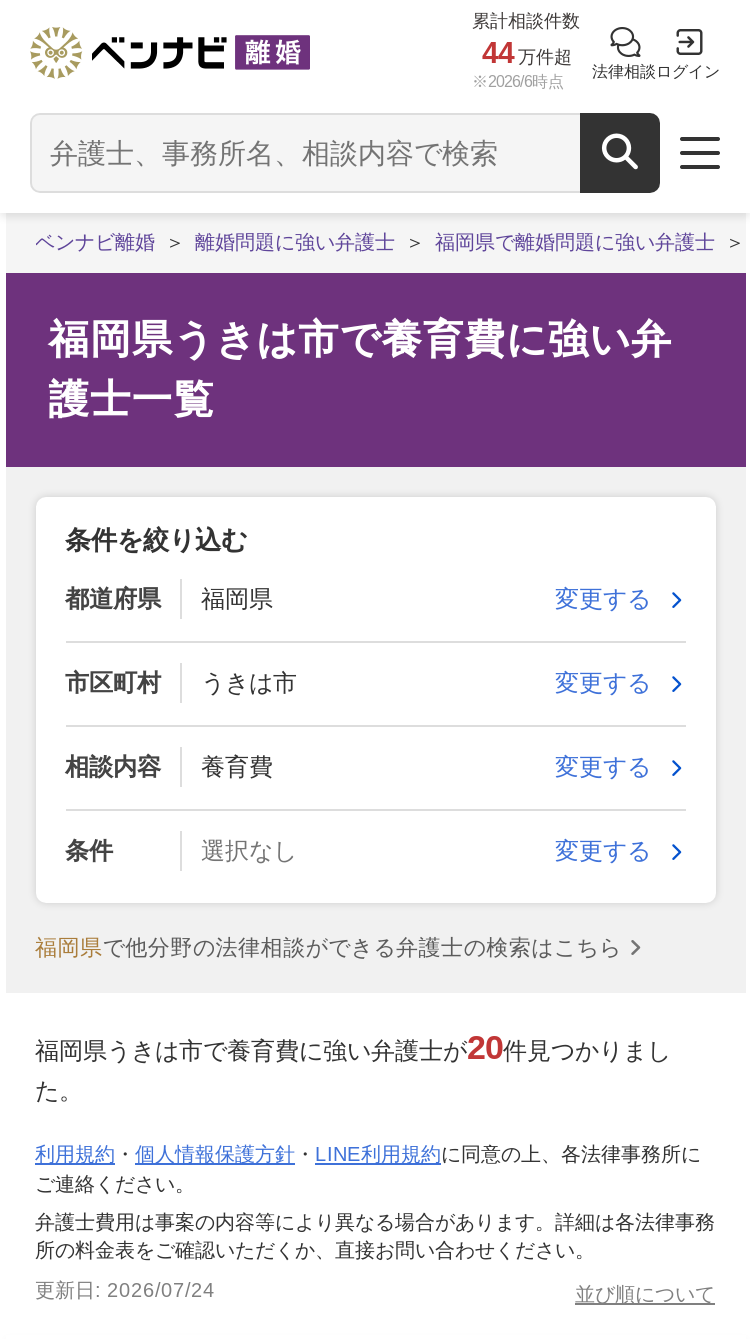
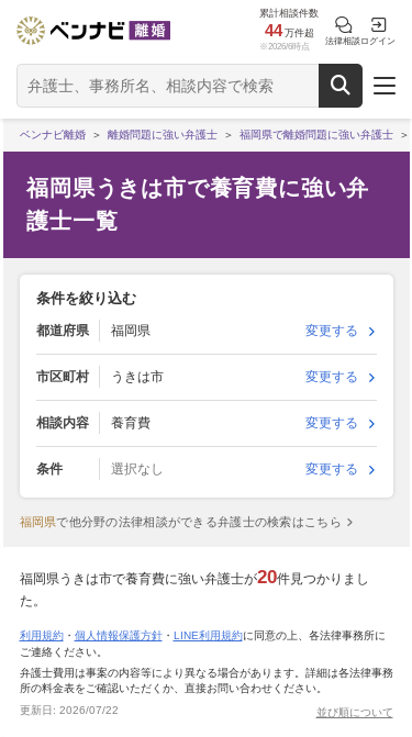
[35,1279,215,1301] 更新日: 2026/07/24 -> [19,704,118,716] 更新日: 2026/07/22

